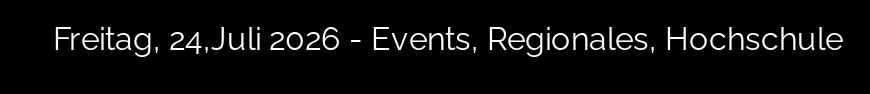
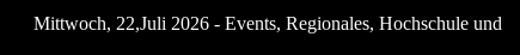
[53,20,843,58] Freitag, 24,Juli 2026 - Events, Regionales, Hochschule -> [33,13,502,33] Mittwoch, 22,Juli 2026 - Events, Regionales, Hochschule und

